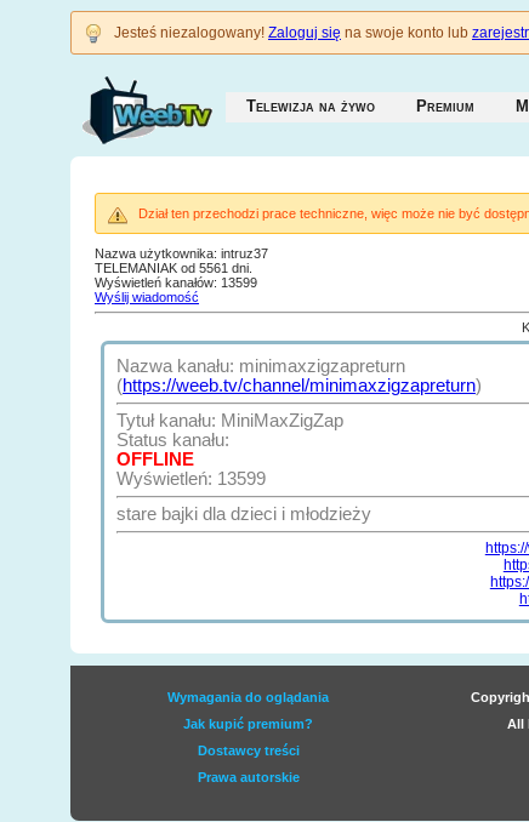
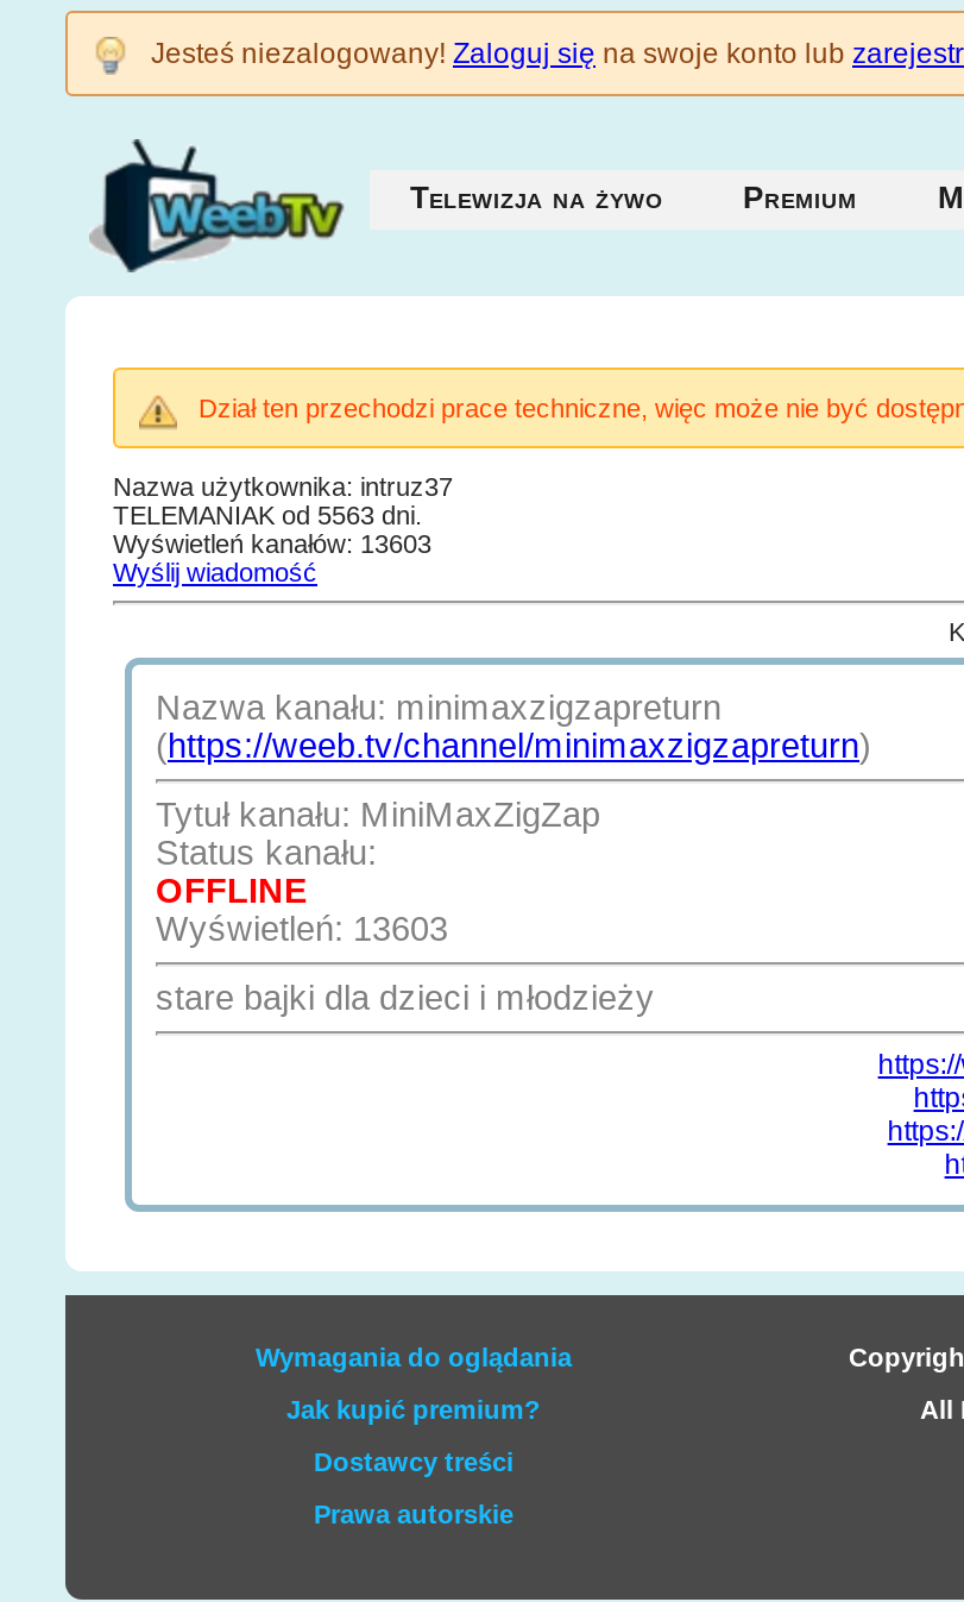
[95,261,252,275] TELEMANIAK od 5561 dni. -> [113,501,422,529] TELEMANIAK od 5563 dni.
[95,275,257,290] Wyświetleń kanałów: 13599 -> [113,529,431,558] Wyświetleń kanałów: 13603
[116,469,266,489] Wyświetleń: 13599 -> [156,910,448,948] Wyświetleń: 13603

